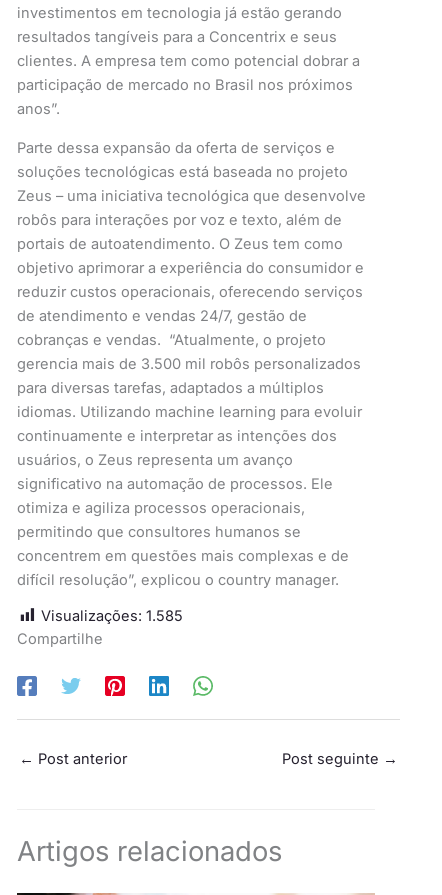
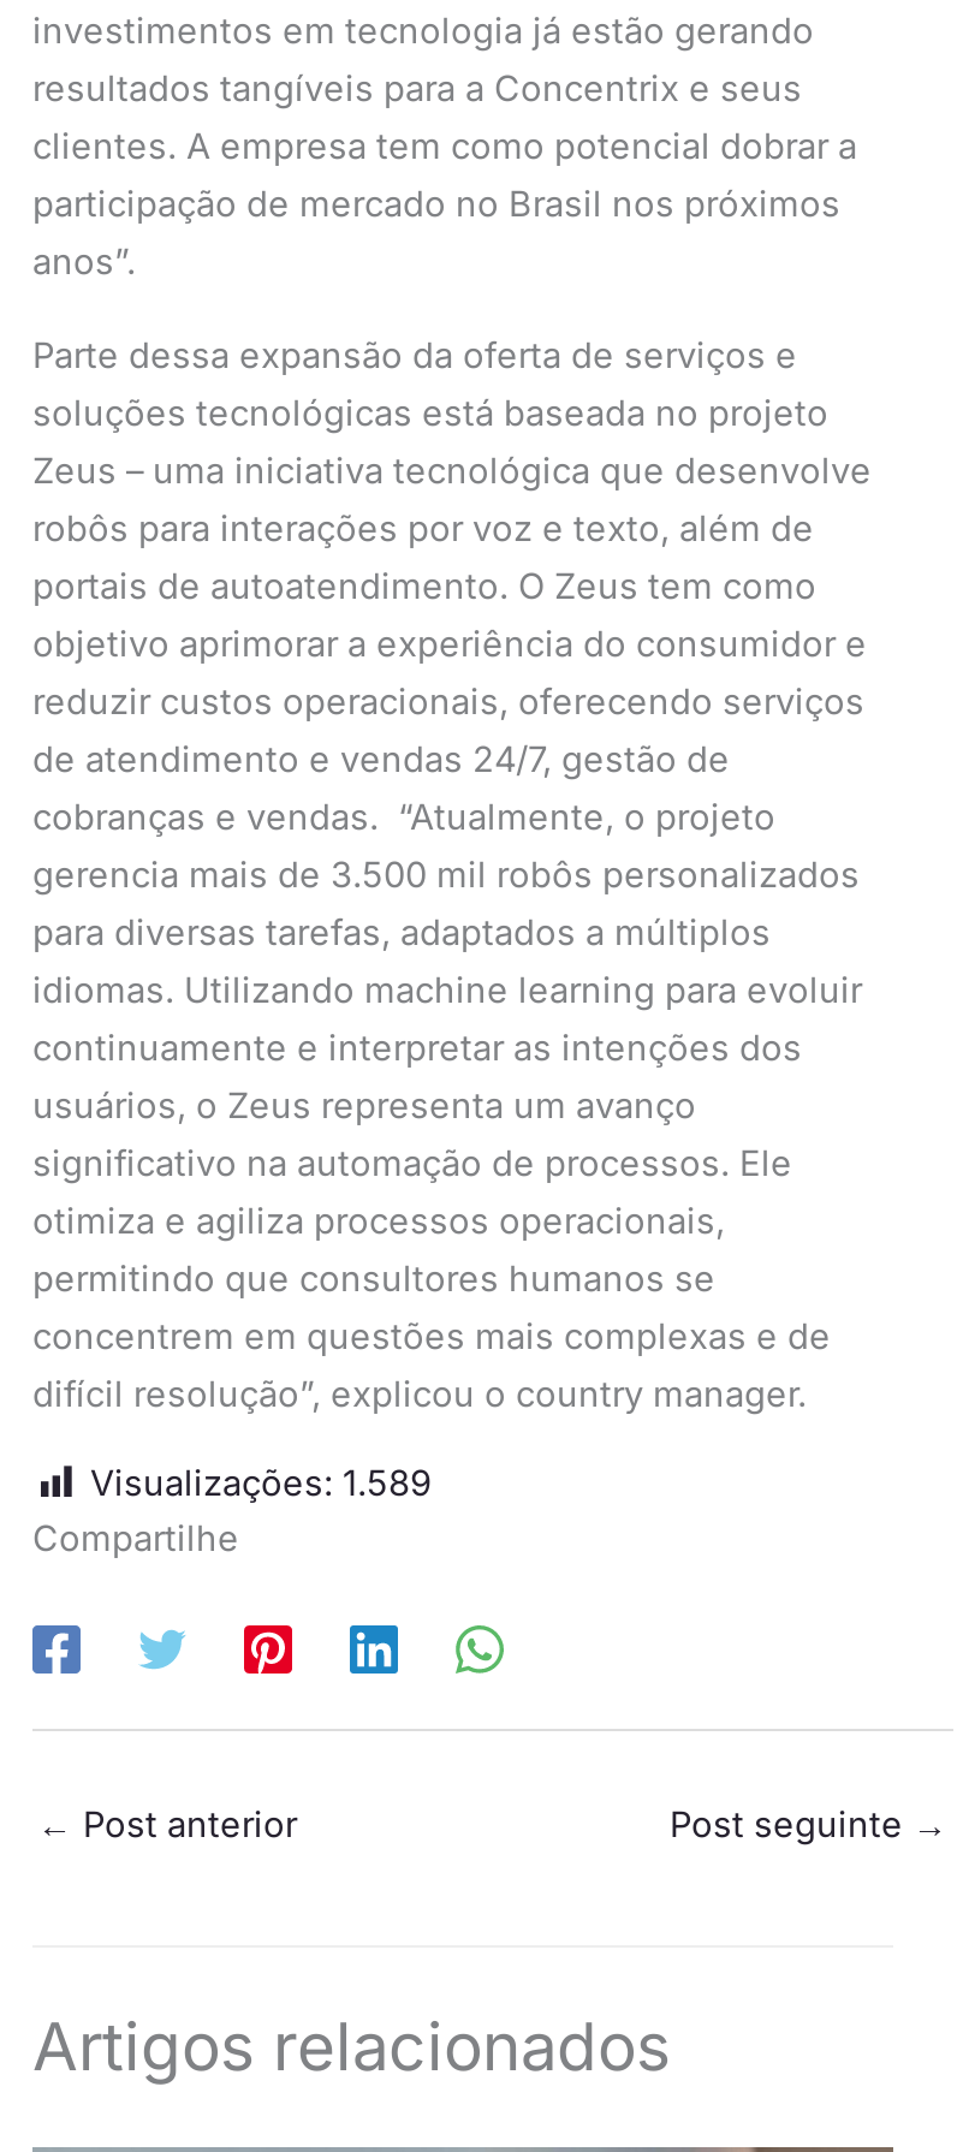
[41,607,183,625] Visualizações: 1.585 -> [90,1460,432,1504] Visualizações: 1.589

